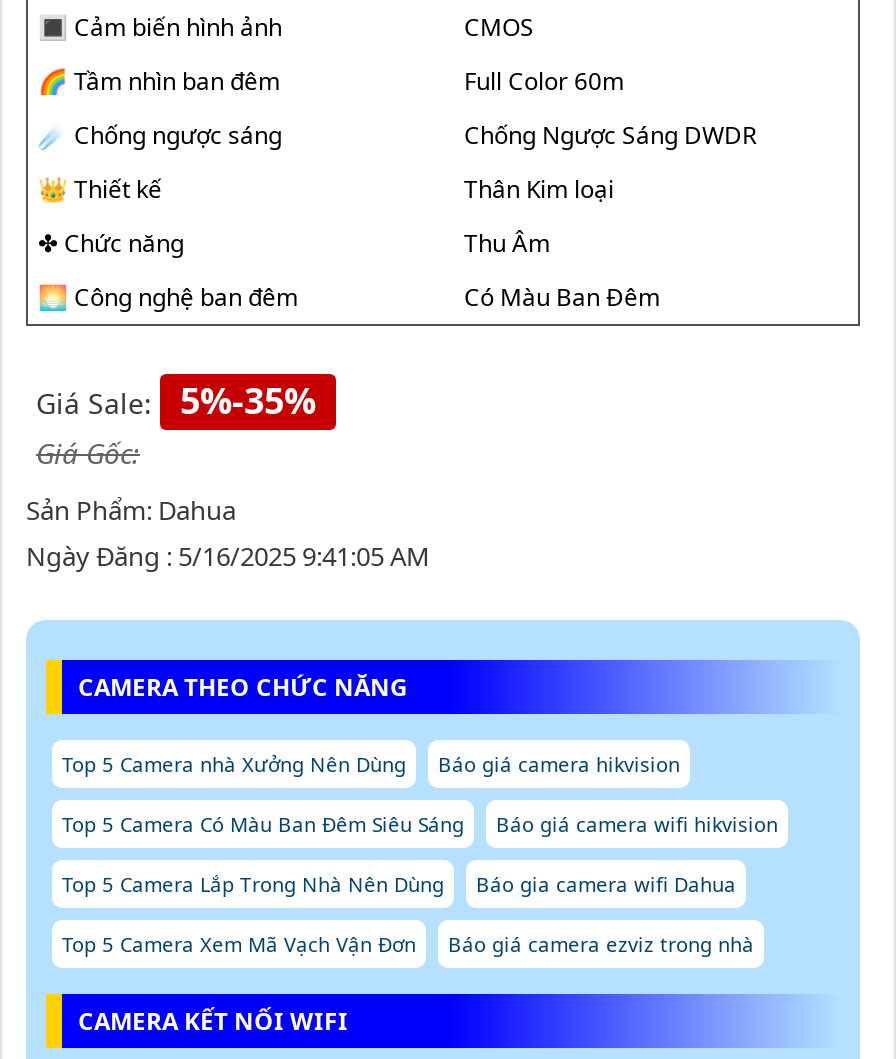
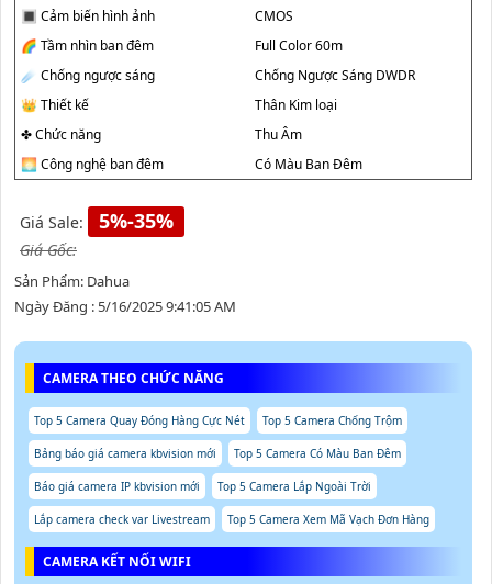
[62,750,680,778] Top 5 Camera nhà Xưởng Nên Dùng | Báo giá camera hikvision -> [34,413,402,428] Top 5 Camera Quay Đóng Hàng Cực Nét | Top 5 Camera Chống Trộm
[62,810,778,838] Top 5 Camera Có Màu Ban Đêm Siêu Sáng | Báo giá camera wifi hikvision -> [34,446,401,461] Bảng báo giá camera kbvision mới | Top 5 Camera Có Màu Ban Đêm
[62,870,736,898] Top 5 Camera Lắp Trong Nhà Nên Dùng | Báo gia camera wifi Dahua -> [34,479,371,494] Báo giá camera IP kbvision mới | Top 5 Camera Lắp Ngoài Trời
[62,930,754,958] Top 5 Camera Xem Mã Vạch Vận Đơn | Báo giá camera ezviz trong nhà -> [34,512,429,527] Lắp camera check var Livestream | Top 5 Camera Xem Mã Vạch Đơn Hàng

